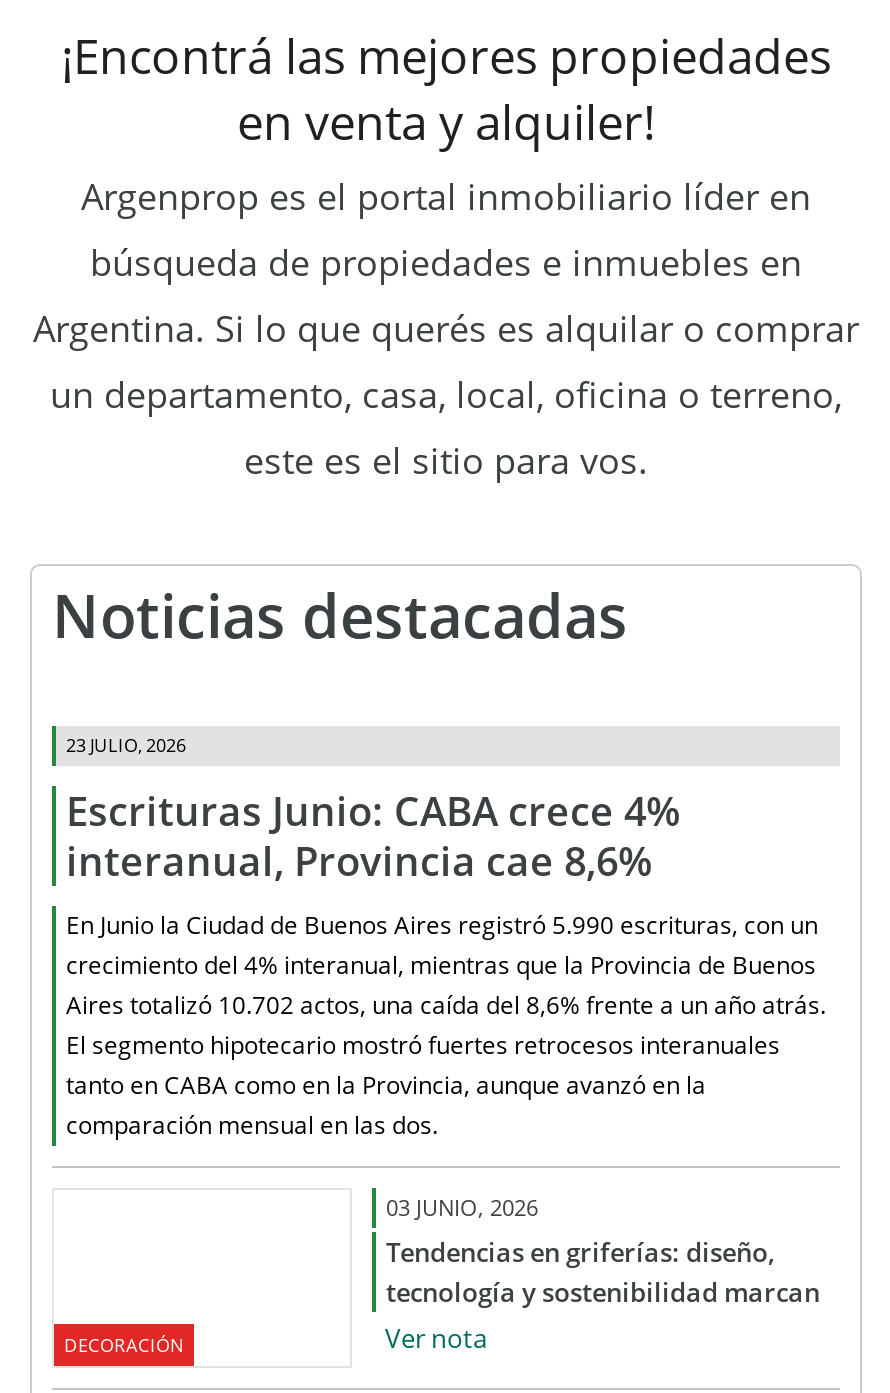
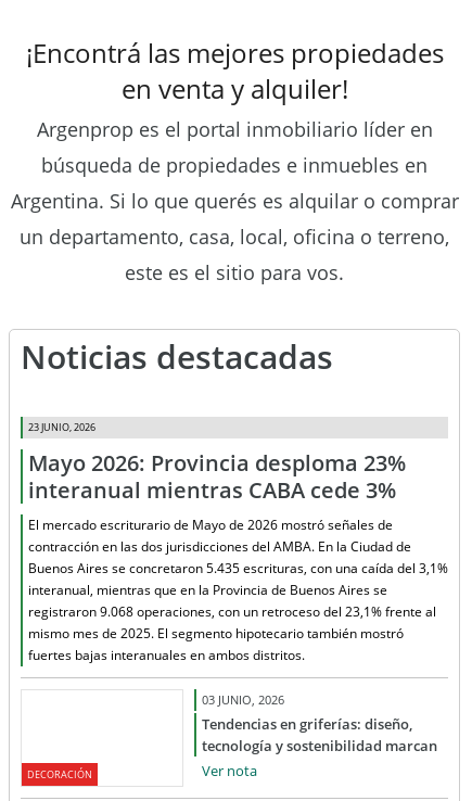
[66,732,186,758] 23 JULIO, 2026 -> [28,420,95,434] 23 JUNIO, 2026
[66,784,826,1142] Escrituras Junio: CABA crece 4% | interanual, Provincia cae 8,6% | En Junio la Ciudad de Buenos Aires registró 5.990 escrituras, con un | crecimiento del 4% interanual, mientras que la Provincia de Buenos | Aires totalizó 10.702 actos, una caída del 8,6% frente a un año atrás. | El segmento hipotecario mostró fuertes retrocesos interanuales | tanto en CABA como en la Provincia, aunque avanzó en la | comparación mensual en las dos. -> [28,448,448,664] Mayo 2026: Provincia desploma 23% | interanual mientras CABA cede 3% | El mercado escriturario de Mayo de 2026 mostró señales de | contracción en las dos jurisdicciones del AMBA. En la Ciudad de | Buenos Aires se concretaron 5.435 escrituras, con una caída del 3,1% | interanual, mientras que en la Provincia de Buenos Aires se | registraron 9.068 operaciones, con un retroceso del 23,1% frente al | mismo mes de 2025. El segmento hipotecario también mostró | fuertes bajas interanuales en ambos distritos.

